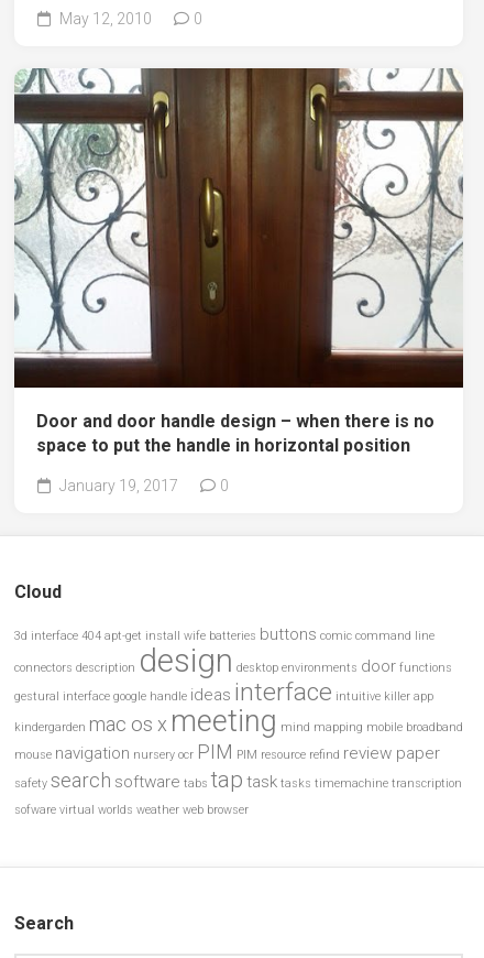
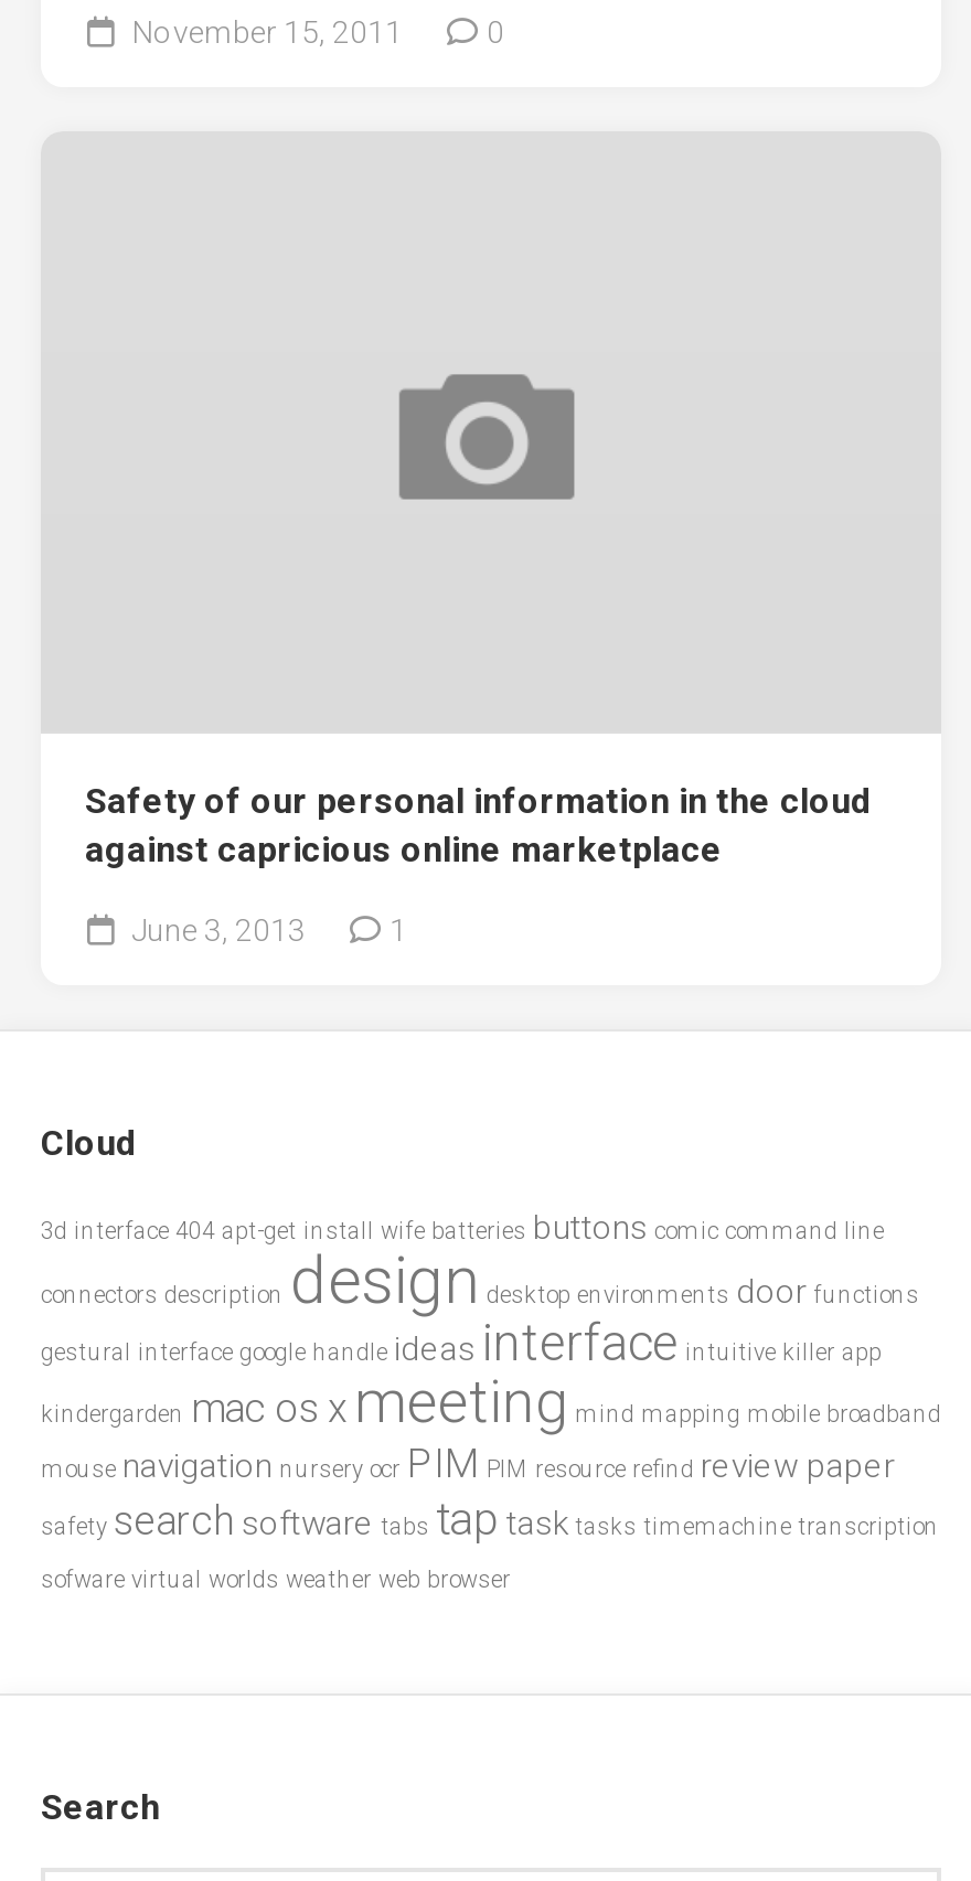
[56,10,152,28] May 12, 2010 -> [125,15,403,50] November 15, 2011
[13,67,464,389] [image] -> none
[36,411,435,456] Door and door handle design – when there is no | space to put the handle in horizontal position -> [85,779,871,869] Safety of our personal information in the cloud | against capricious online marketplace
[56,477,229,495] January 19, 2017 | 0 -> [125,911,407,947] June 3, 2013 | 1

